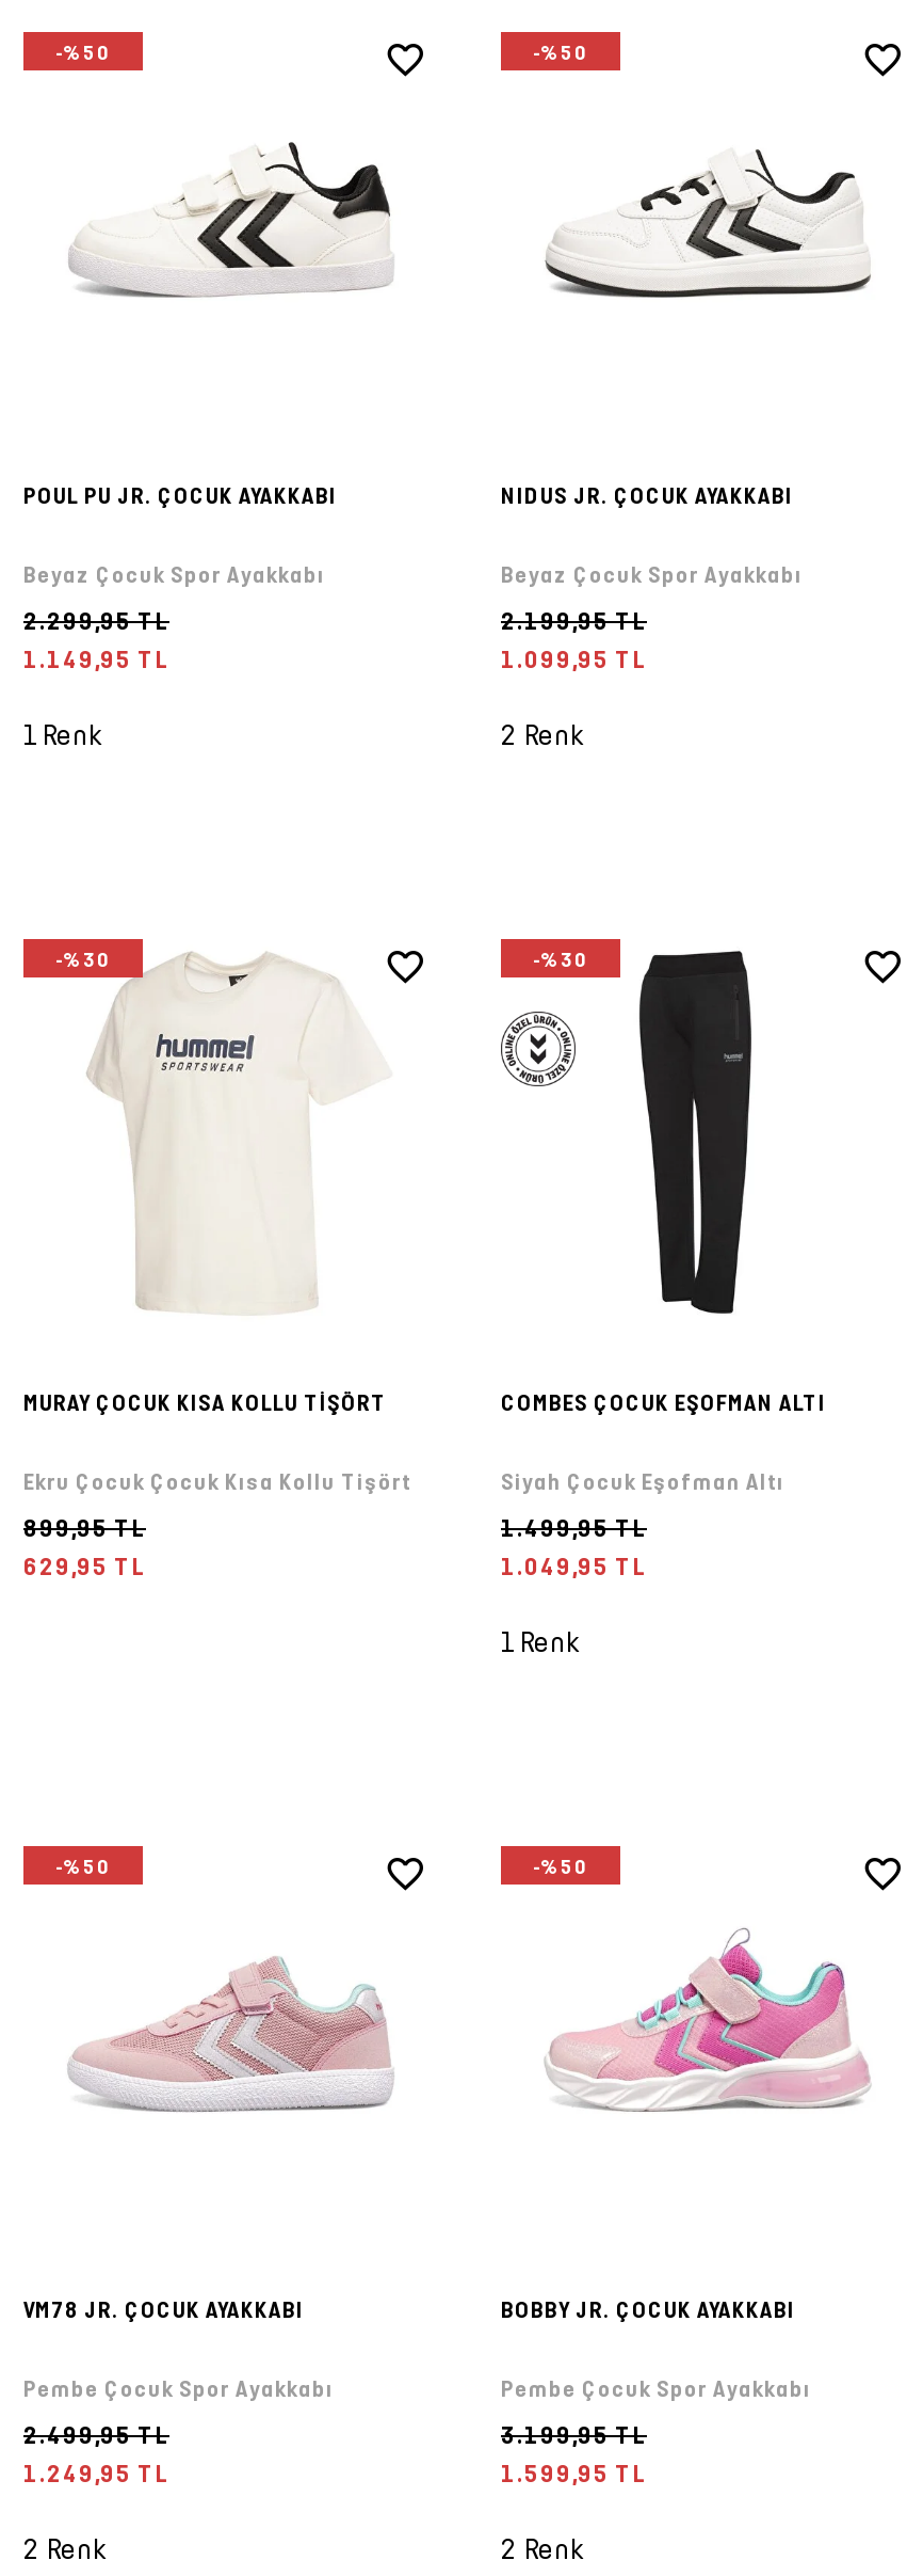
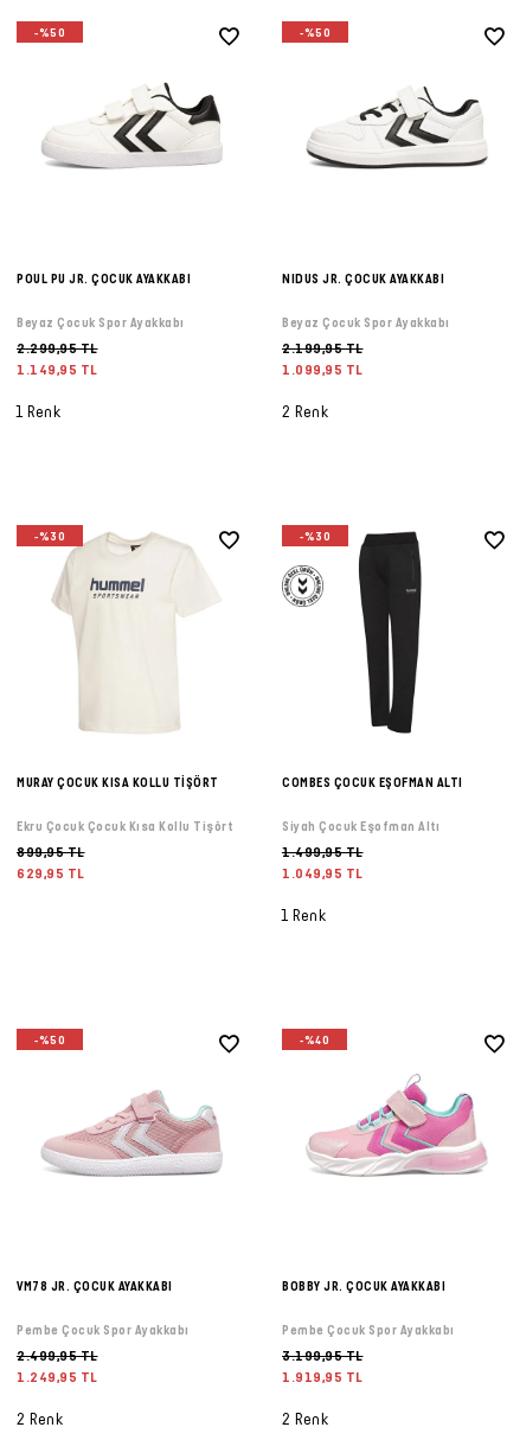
[533,1854,588,1877] -%50 -> [300,1033,329,1046] -%40
[501,2458,647,2485] 1.599,95 TL -> [282,1368,363,1384] 1.919,95 TL

